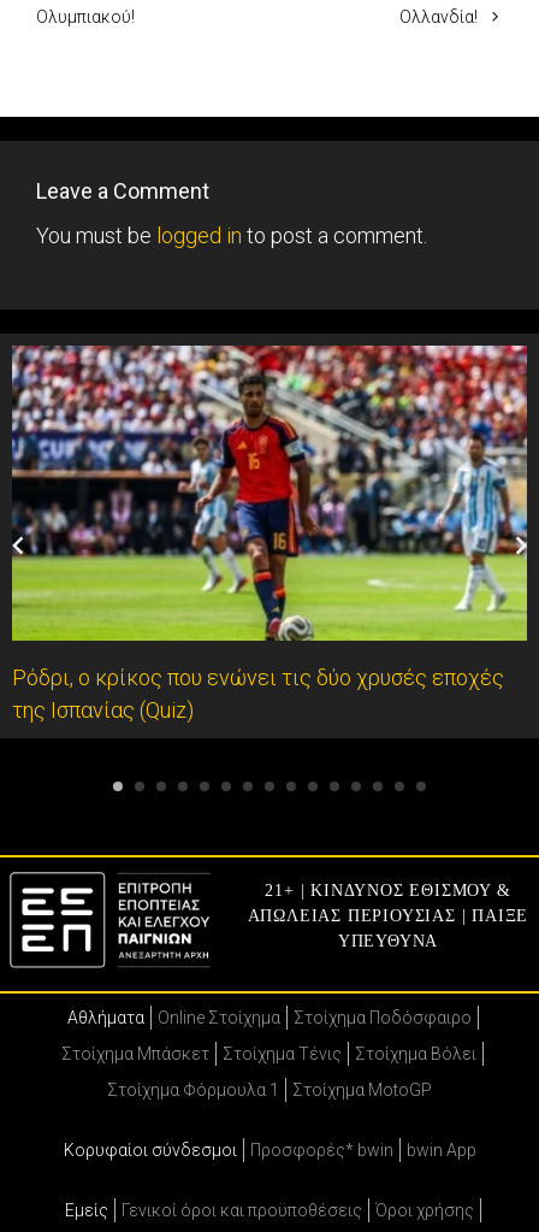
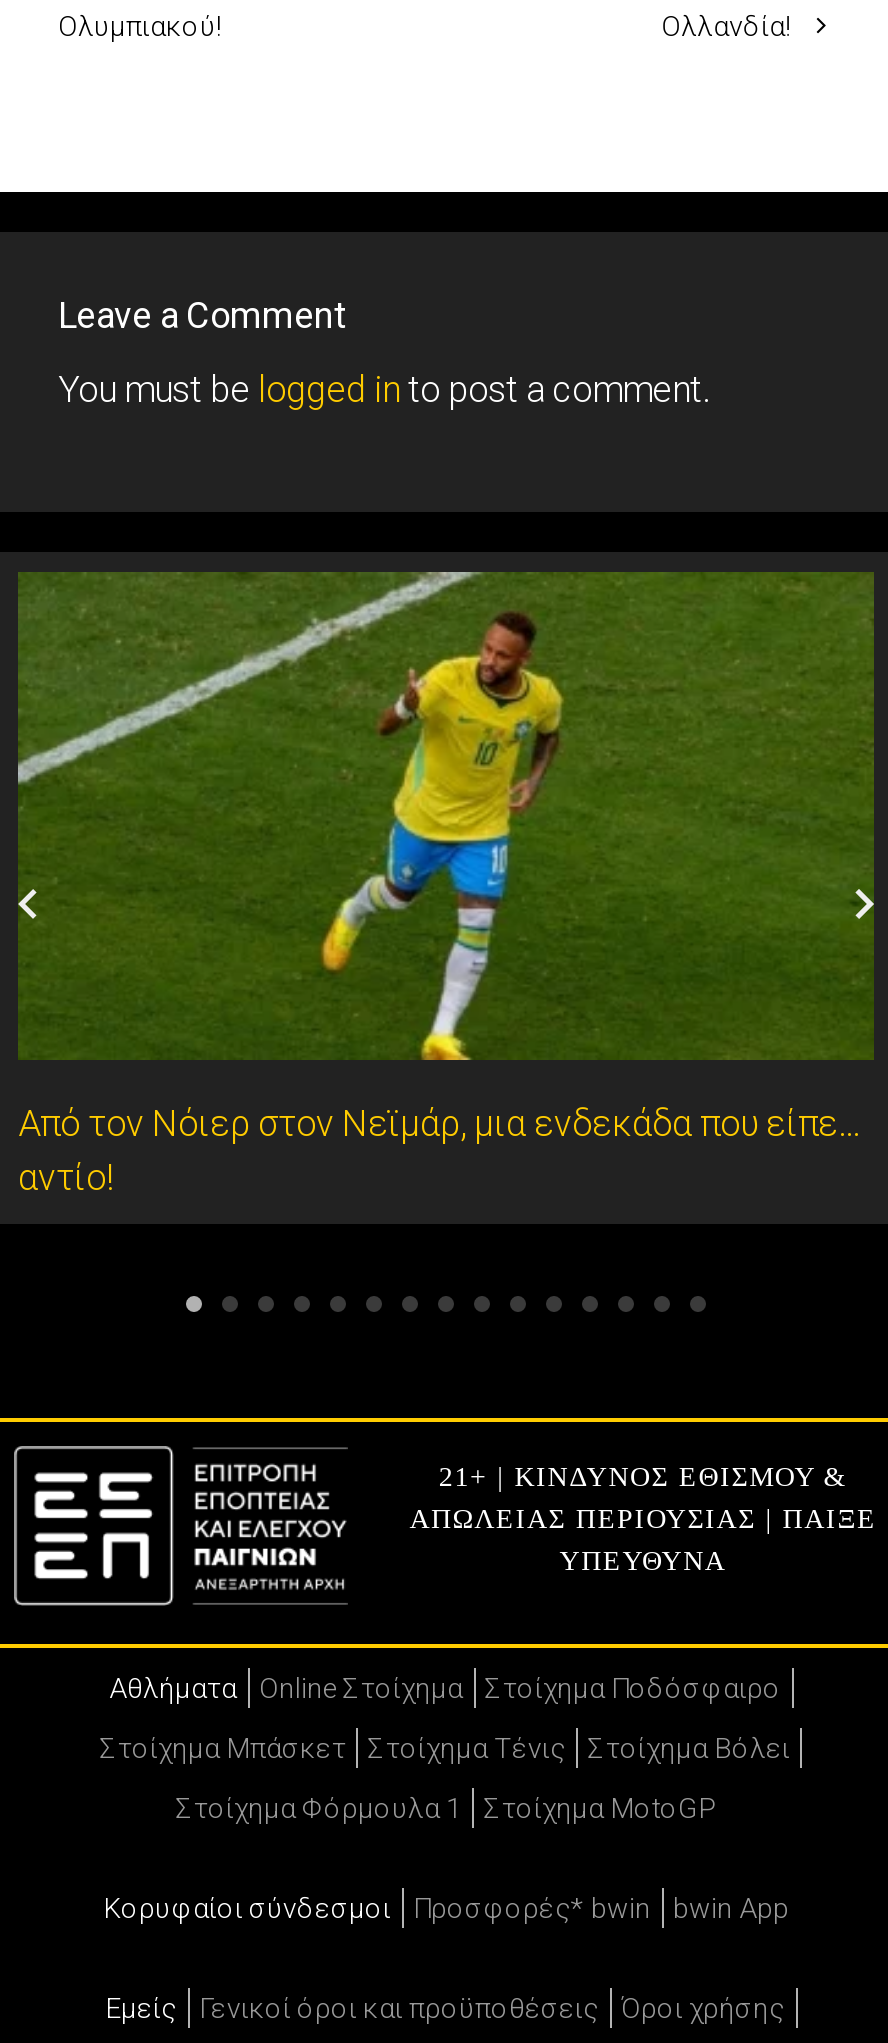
[11,344,528,723] [image] | Ρόδρι, ο κρίκος που ενώνει τις δύο χρυσές εποχές | της Ισπανίας (Quiz) -> [16,570,874,1198] [image] | Από τον Νόιερ στον Νεϊμάρ, μια ενδεκάδα που είπε… | αντίο!

